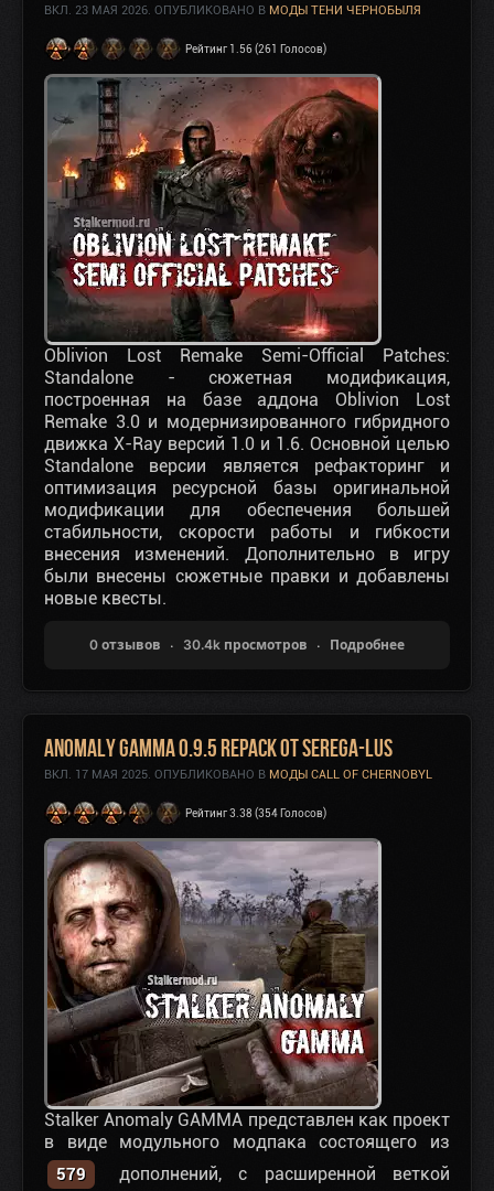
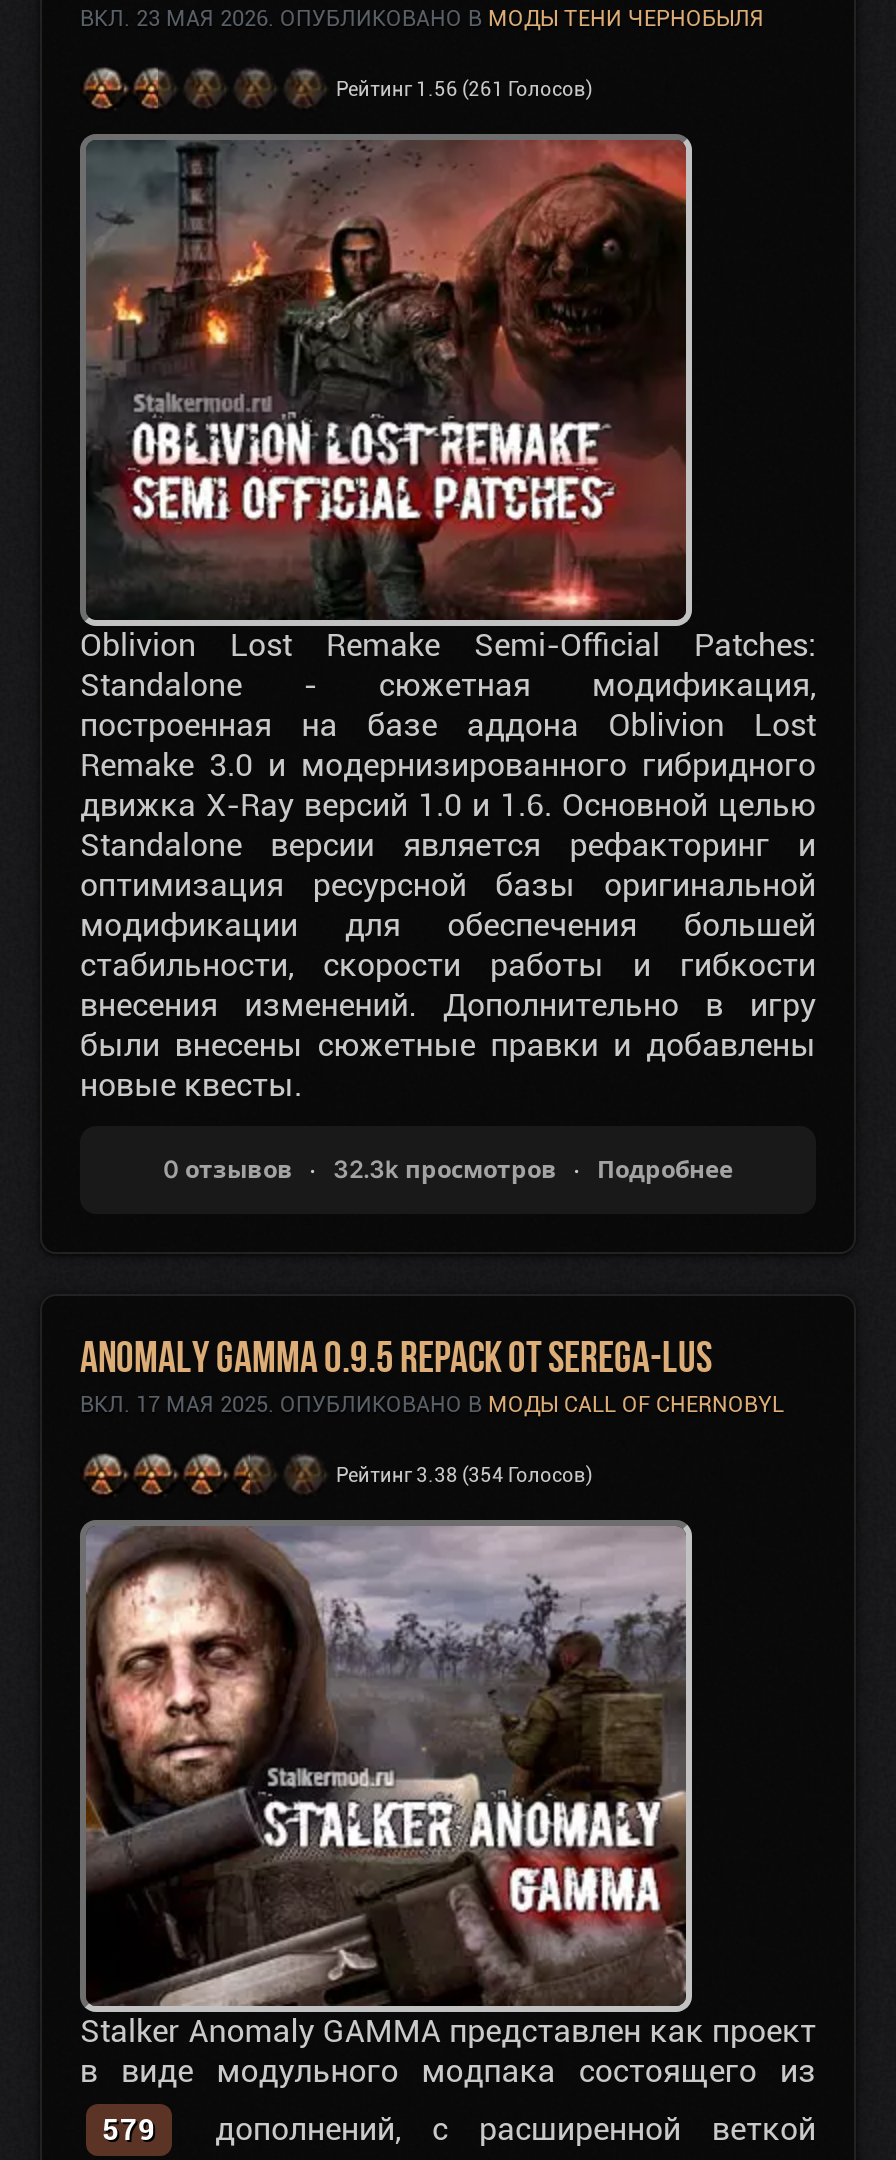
[89,637,405,653] 0 отзывов 30.4k просмотров Подробнее -> [163,1155,733,1185] 0 отзывов 32.3k просмотров Подробнее

